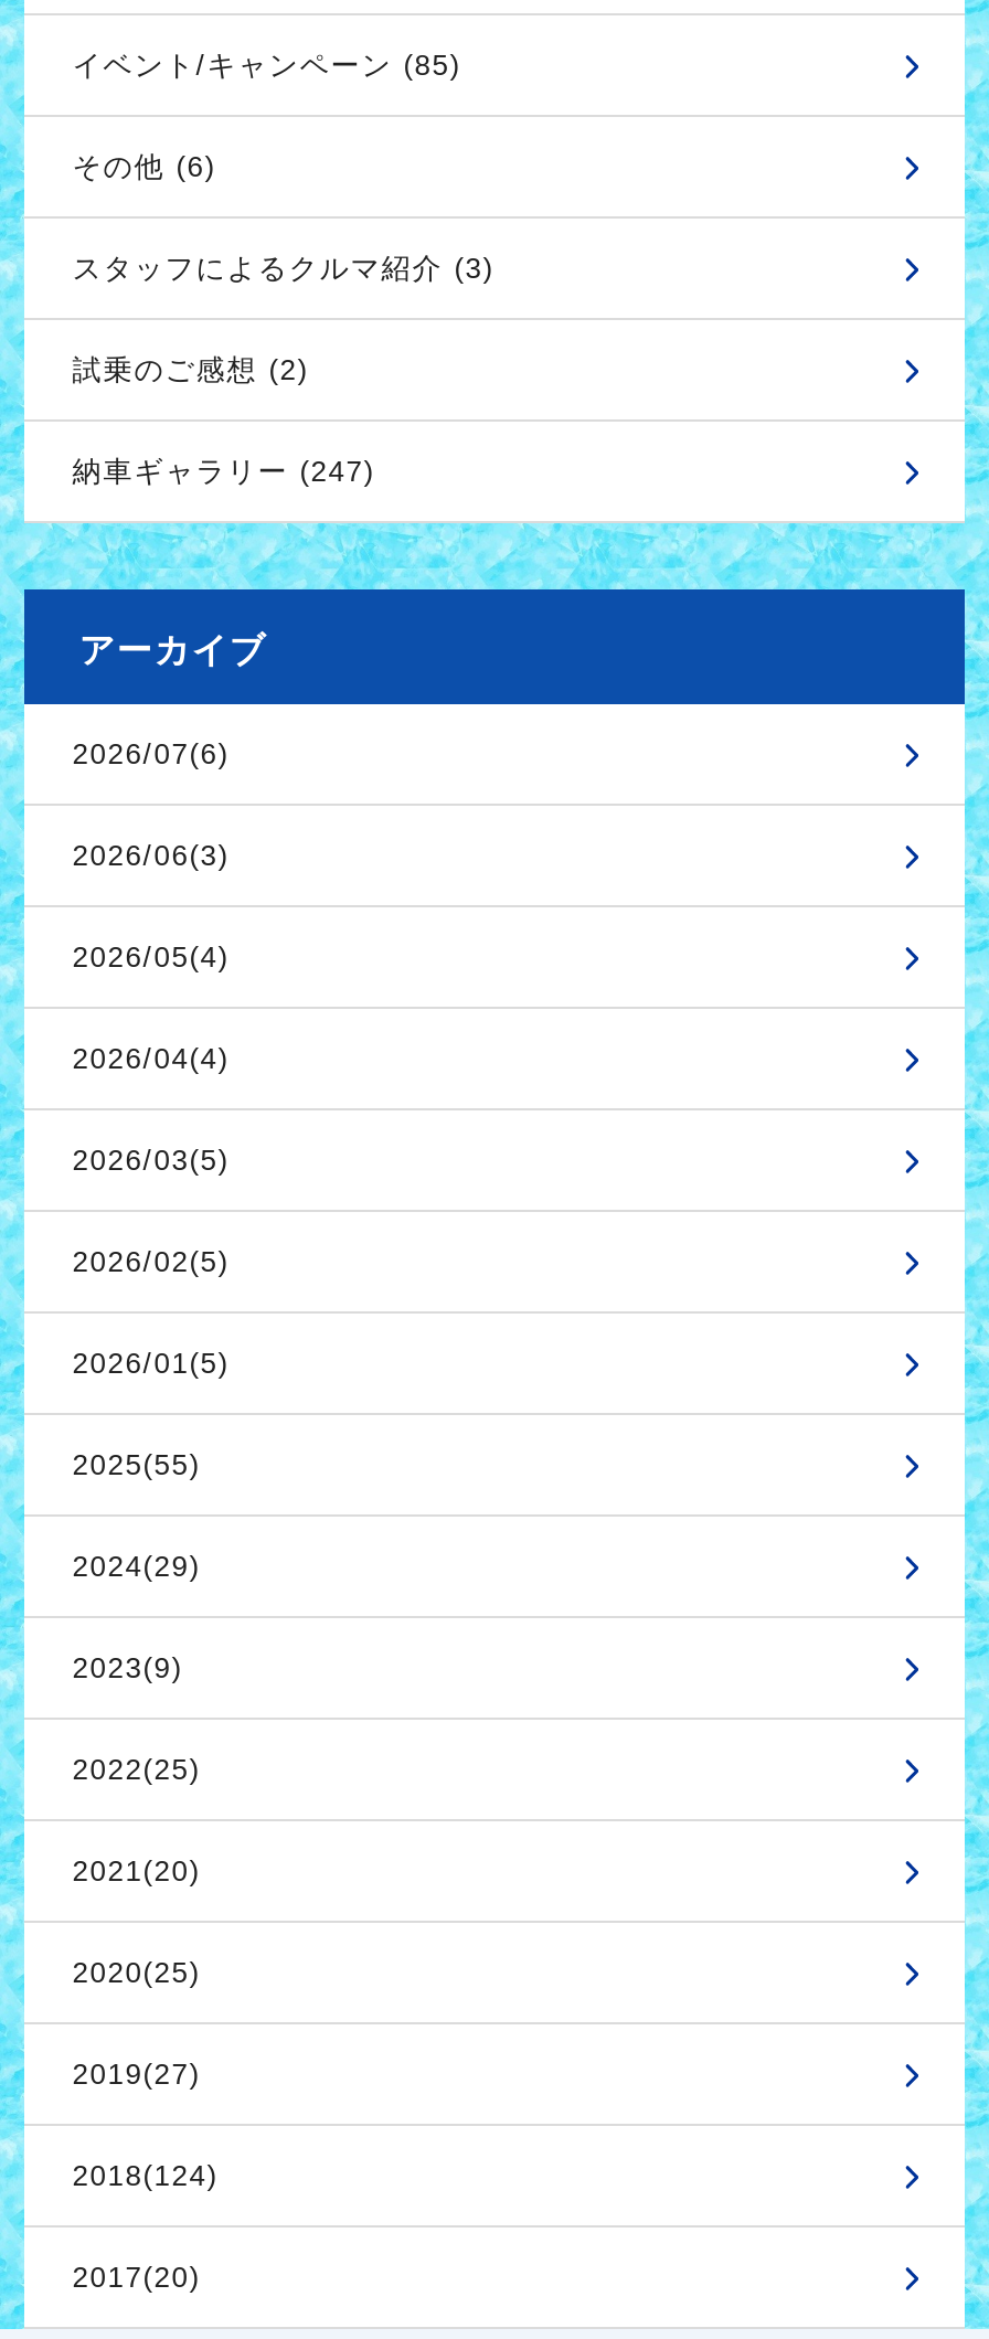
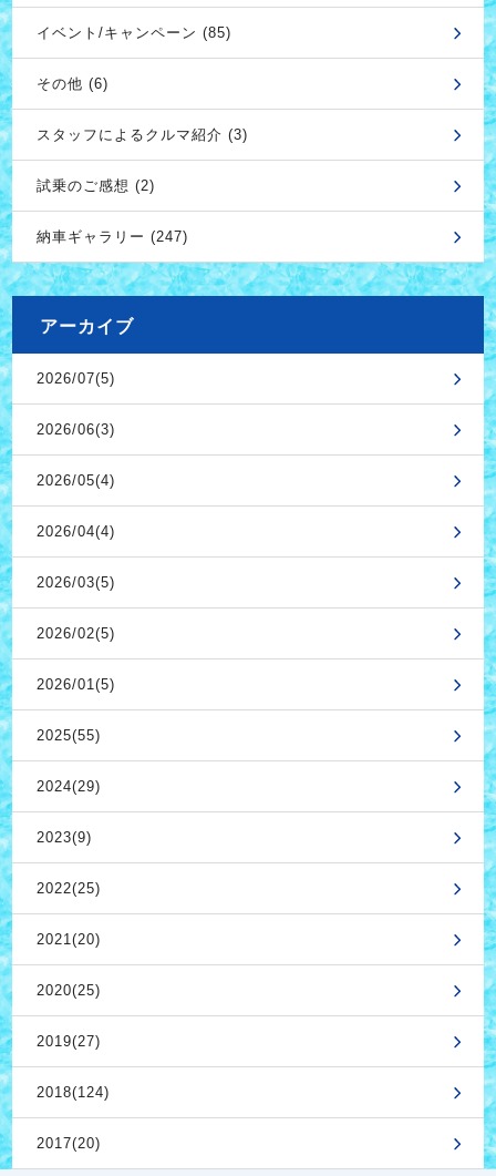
[72,737,229,770] 2026/07(6) -> [36,370,115,387] 2026/07(5)

